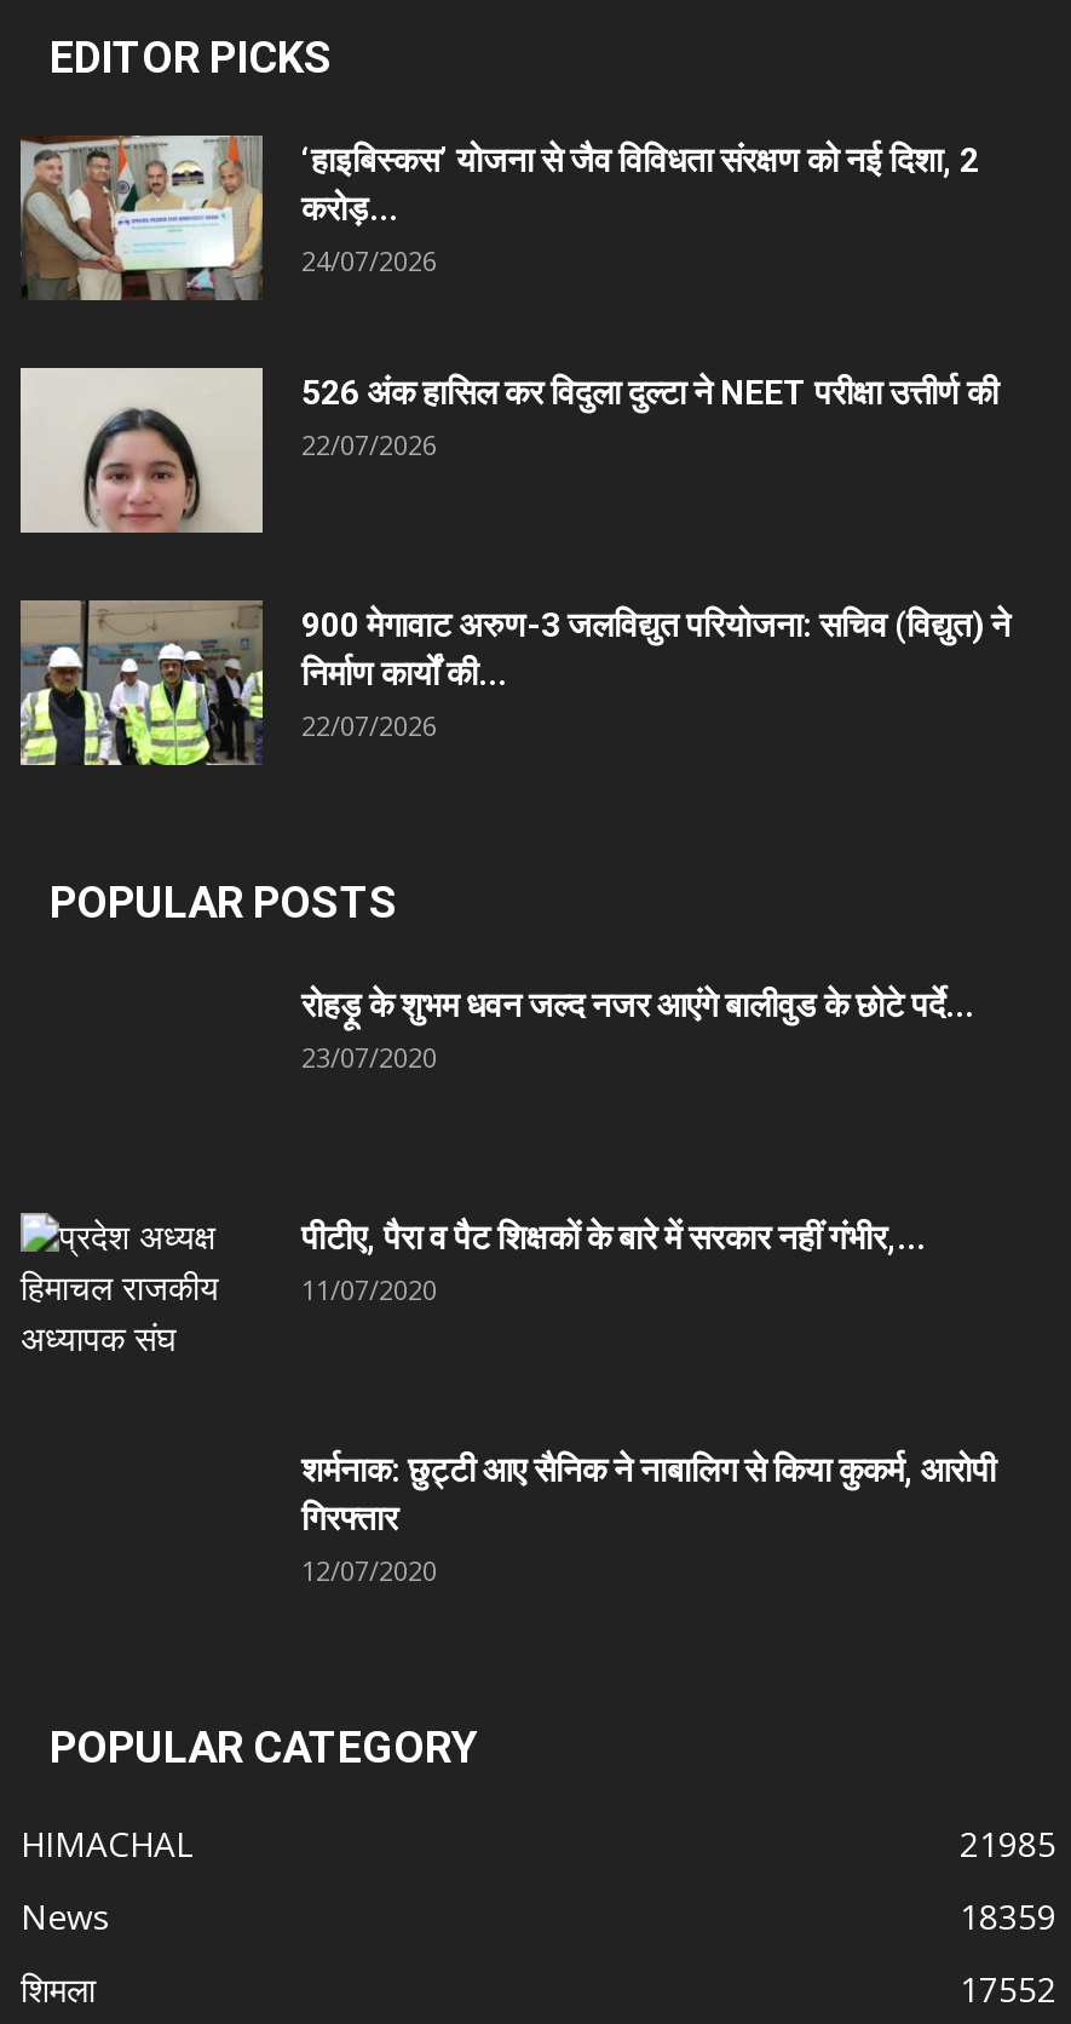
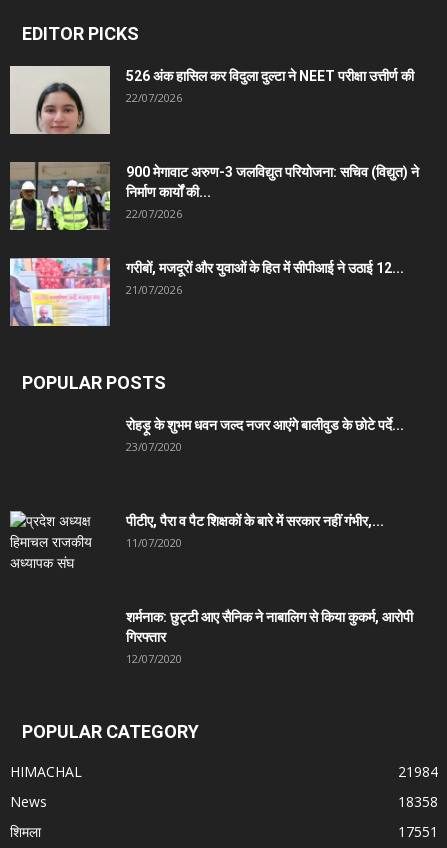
[21,133,979,300] [image] | ‘हाइबिस्कस’ योजना से जैव विविधता संरक्षण को नई दिशा, 2 | करोड़... | 24/07/2026 -> none
moved [38,372,1010,742] -> [17,67,419,220]: [image] | 526 अंक हासिल कर विदुला दुल्टा ने NEET परीक्षा उत्तीर्ण की | 22/07/2026 | 900 मेगावाट अरुण-3 जलविद्युत परियोजना: सचिव (विद्युत) ने | निर्माण कार्यों की... | 22/07/2026
none -> [9,257,404,327] [image] | गरीबों, मजदूरों और युवाओं के हित में सीपीआई ने उठाई 12... | 21/07/2026
[960,1819,1056,1865] 21985 -> [398,761,438,780] 21984
[960,1892,1056,1938] 18359 -> [398,791,438,810] 18358
[960,1965,1056,2011] 17552 -> [398,821,438,840] 17551

